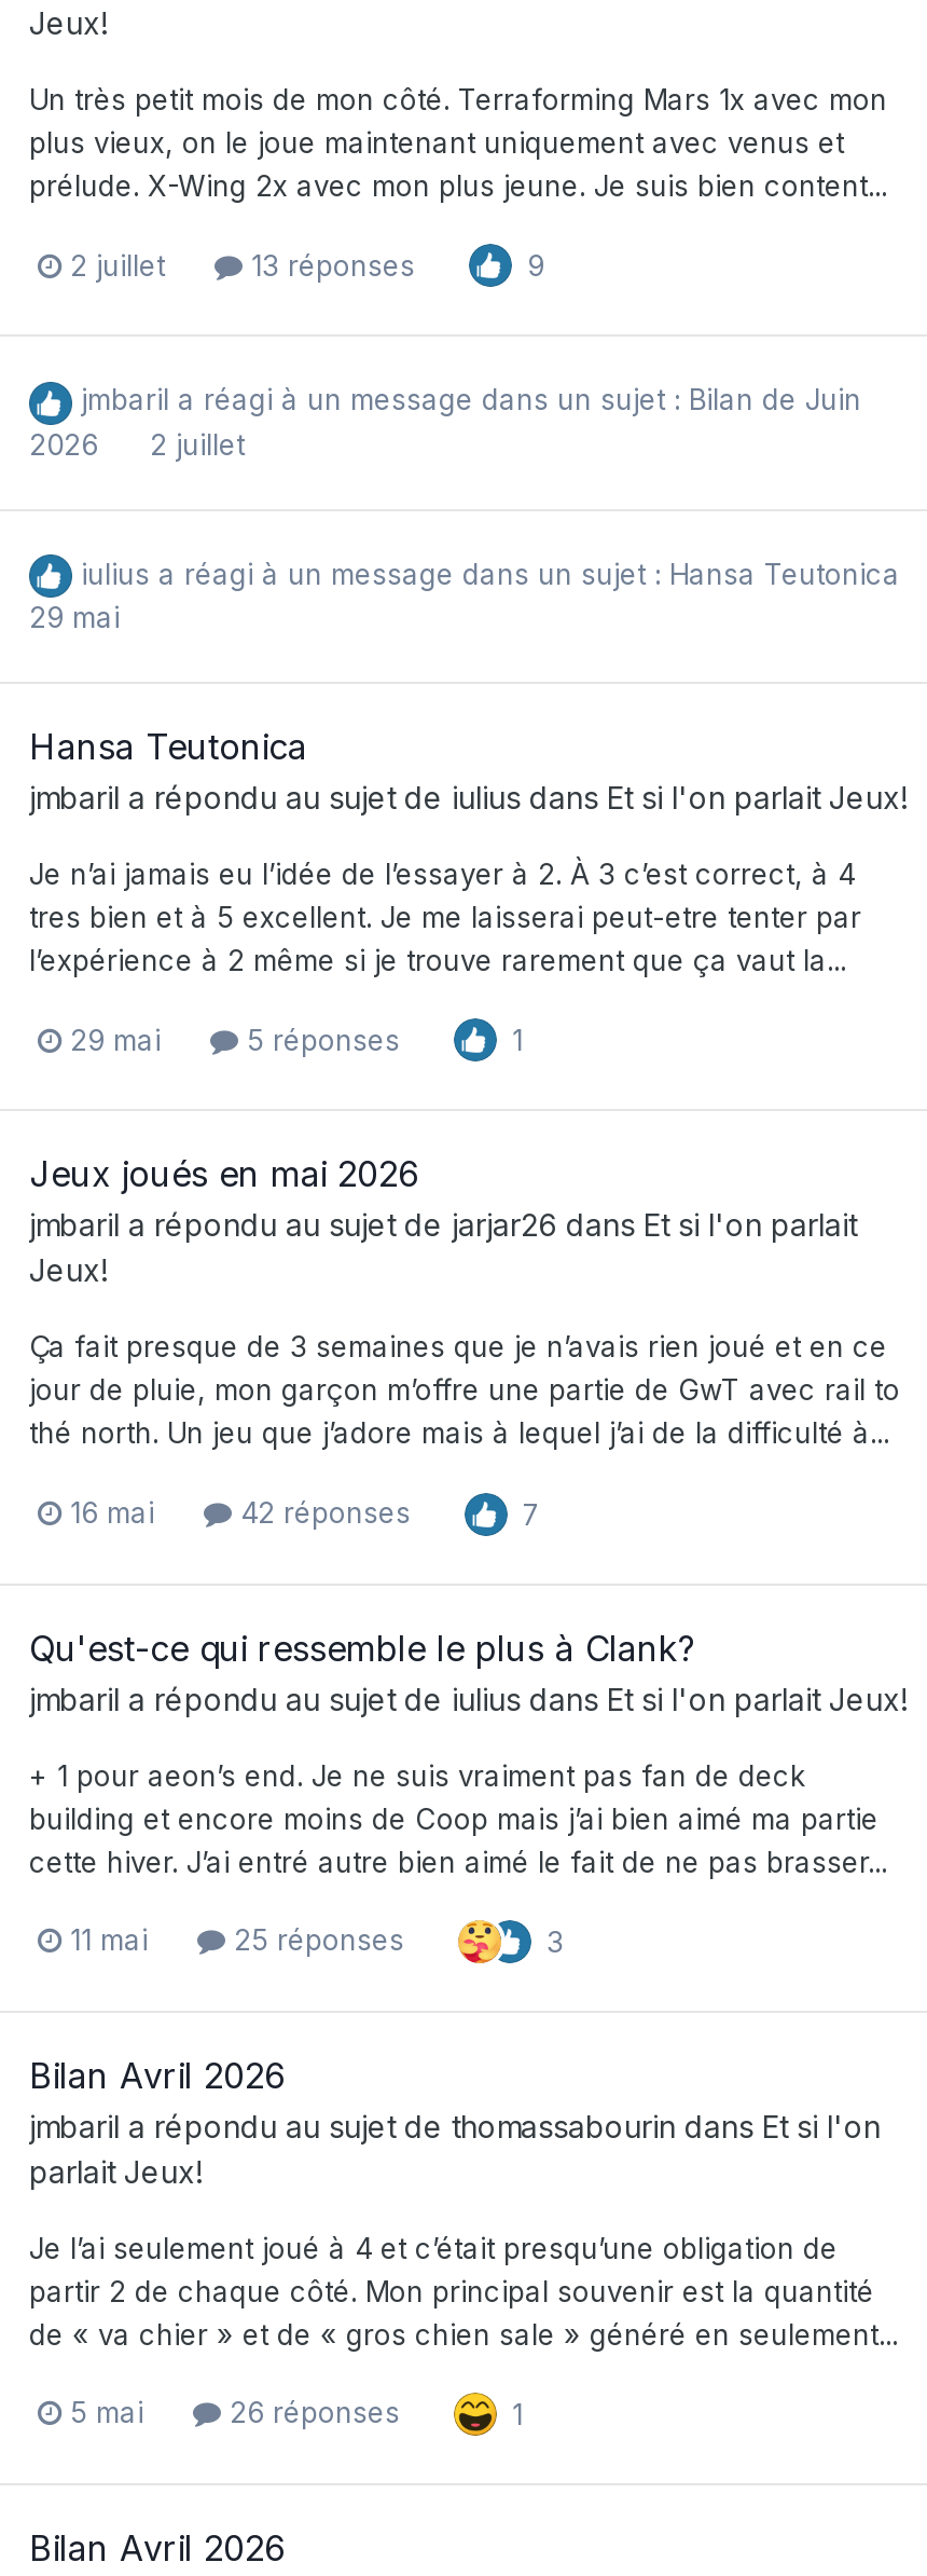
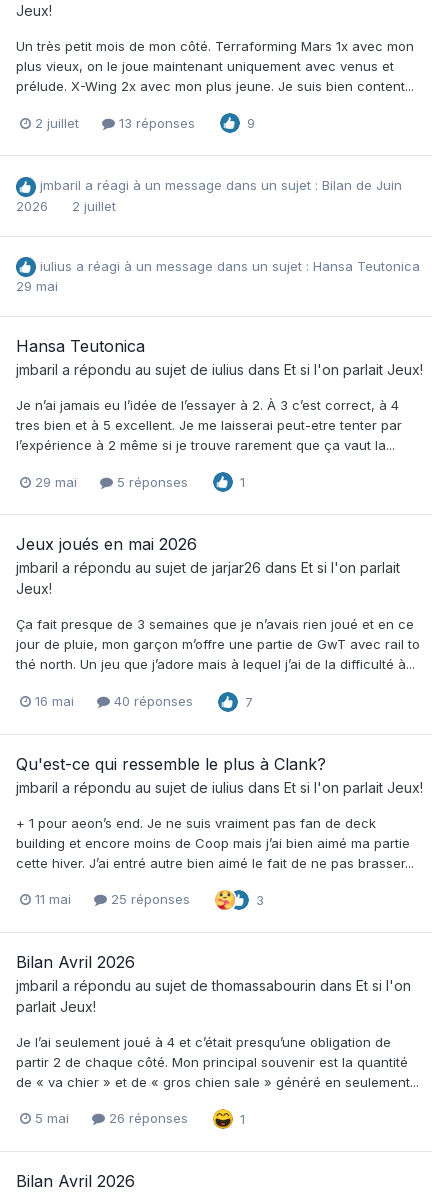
[232,1495,411,1530] 42 réponses -> [110,693,193,709] 40 réponses

